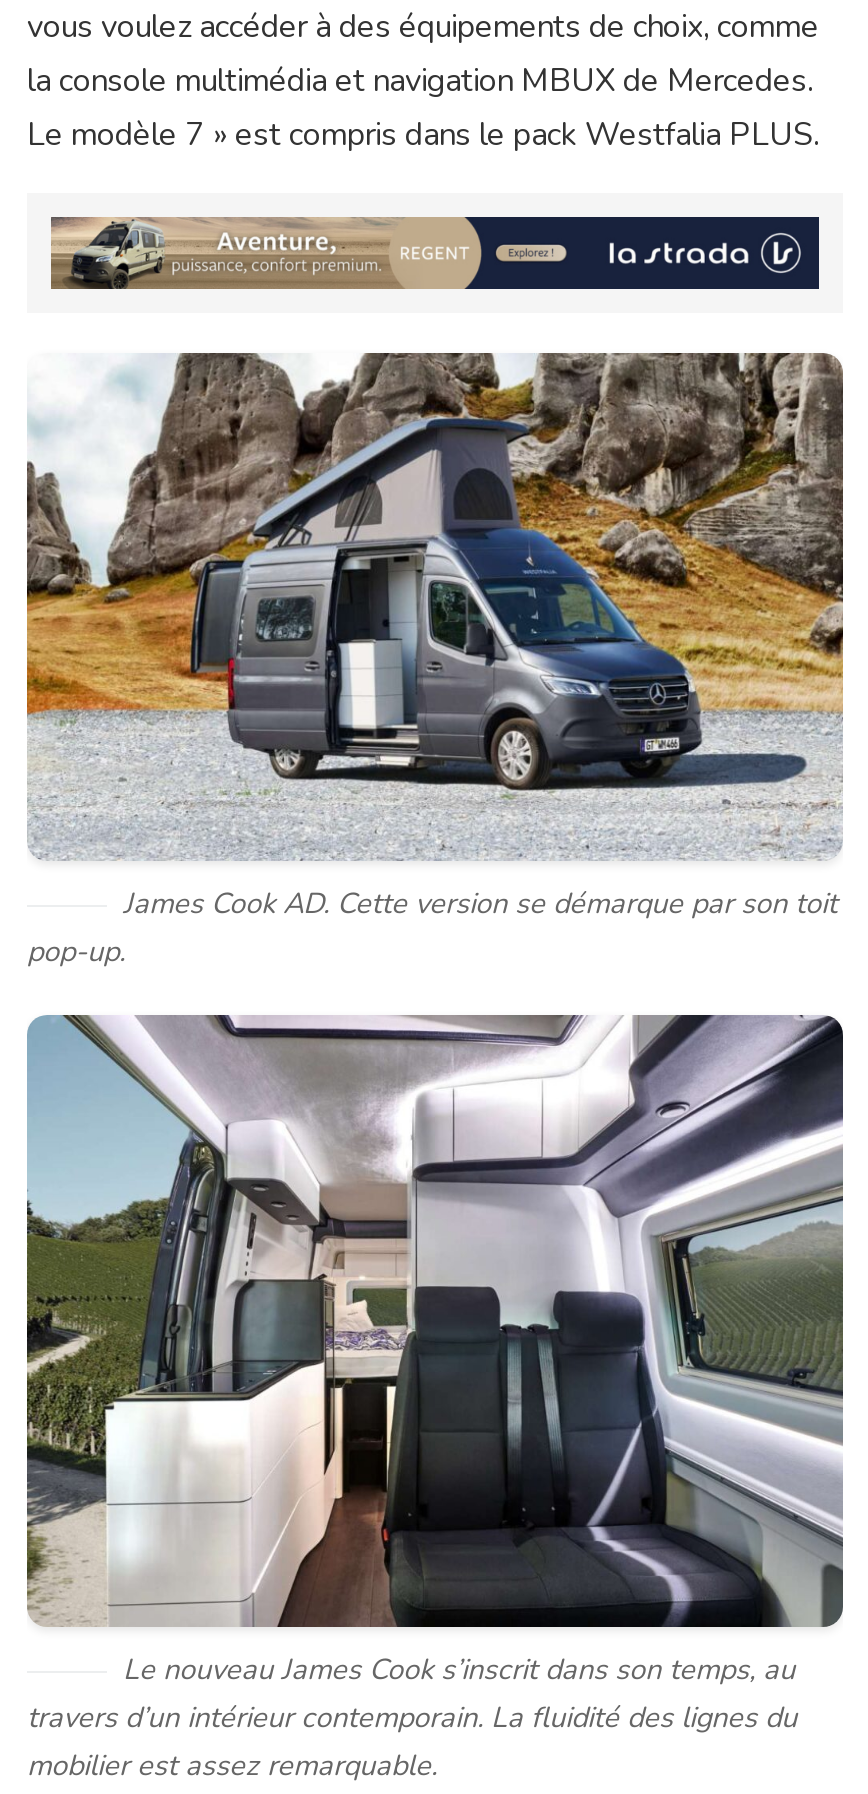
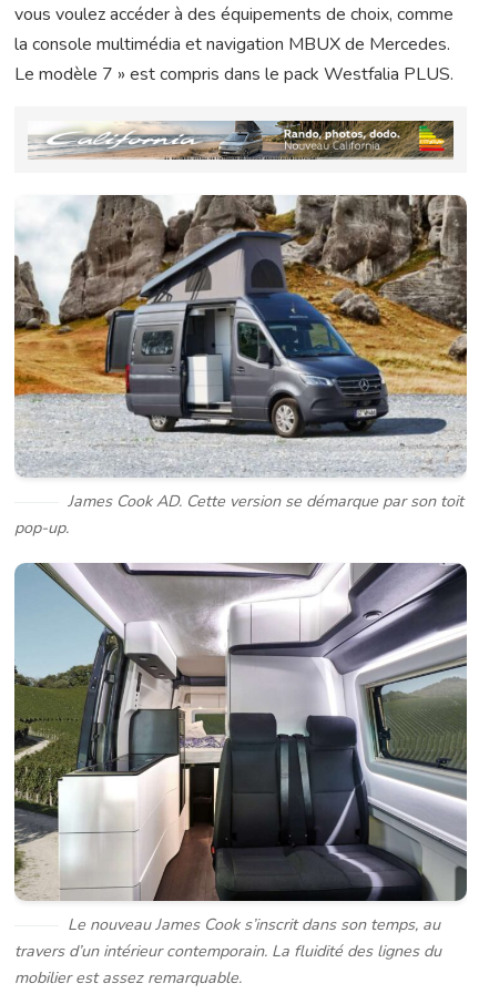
[49,216,819,292] [image] -> [28,120,455,161] [image]

